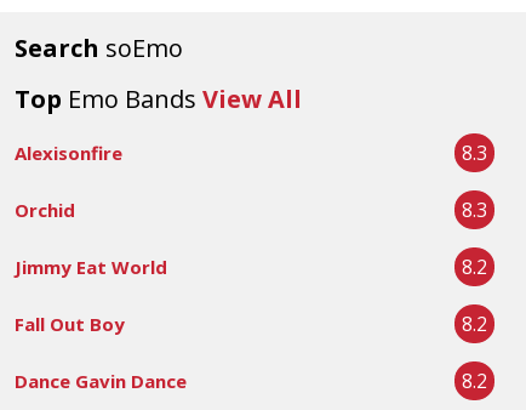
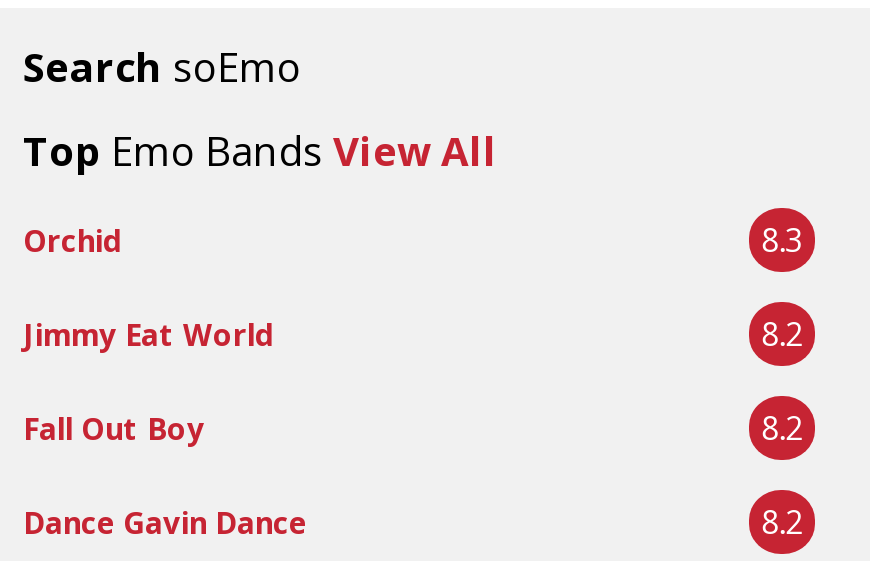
[15,139,487,166] Alexisonfire | 8.3 -> none

